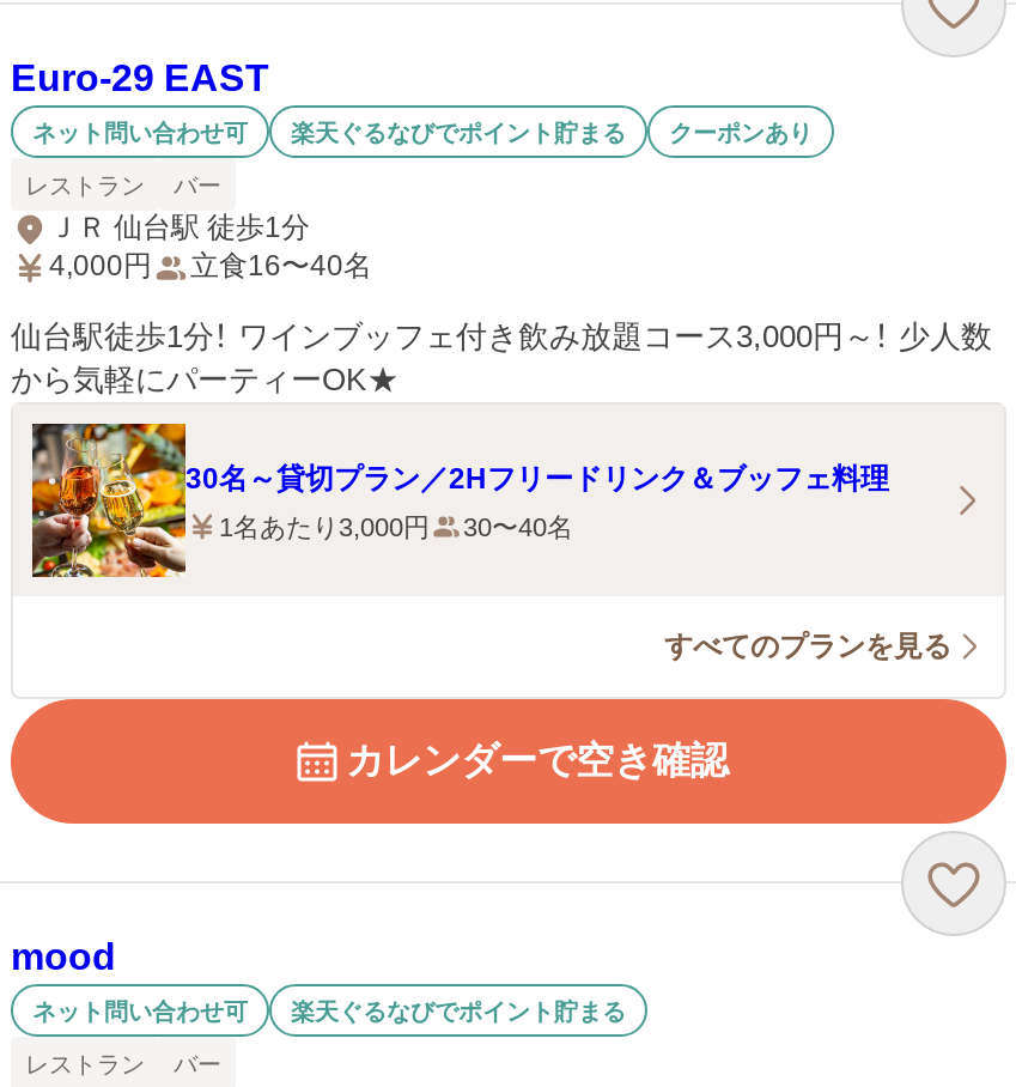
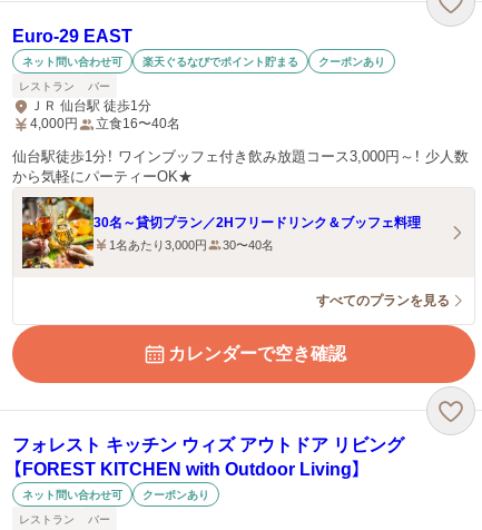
[11,936,116,977] mood -> [12,435,404,479] フォレスト キッチン ウィズ アウトドア リビング | 【FOREST KITCHEN with Outdoor Living】
[291,997,626,1024] 楽天ぐるなびでポイント貯まる -> [142,488,209,500] クーポンあり

